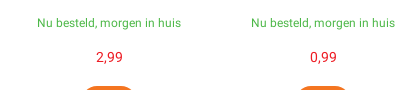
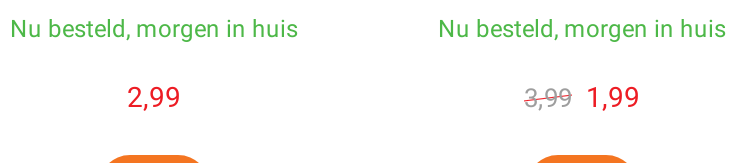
[309,49,336,65] 0,99 -> [524,81,640,113] 3,99 1,99

